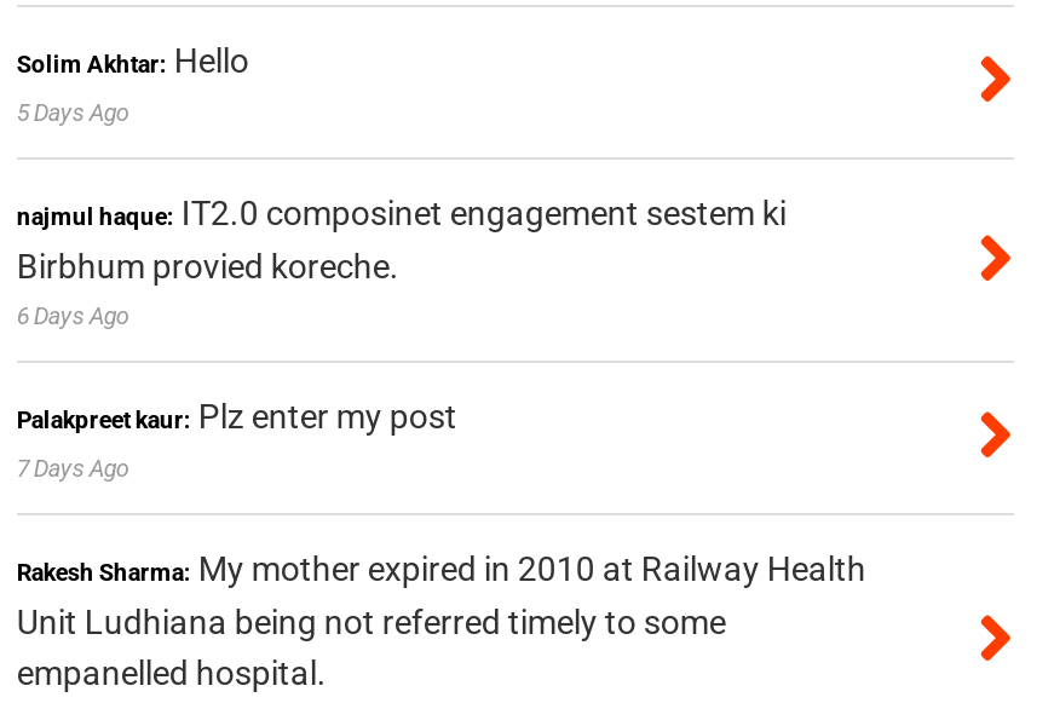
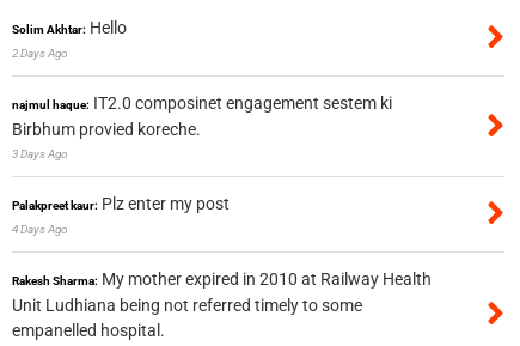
[17,98,130,125] 5 Days Ago -> [12,46,68,59] 2 Days Ago
[17,302,130,328] 6 Days Ago -> [12,147,68,160] 3 Days Ago
[17,454,130,481] 7 Days Ago -> [12,222,68,235] 4 Days Ago

